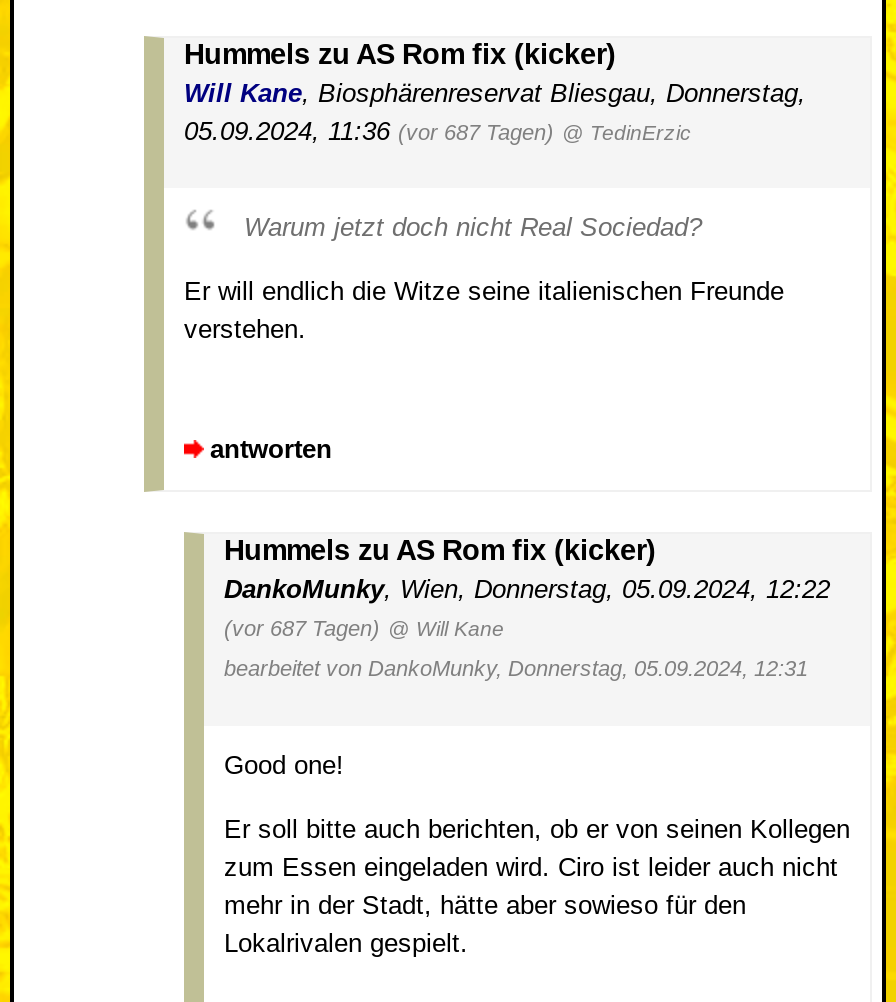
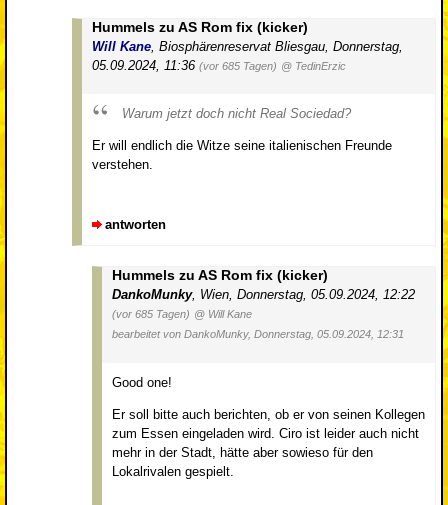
[184,116,692,146] 05.09.2024, 11:36 (vor 687 Tagen) @ TedinErzic -> [92,58,346,73] 05.09.2024, 11:36 (vor 685 Tagen) @ TedinErzic
[224,617,504,641] (vor 687 Tagen) @ Will Kane -> [112,308,252,320] (vor 685 Tagen) @ Will Kane

